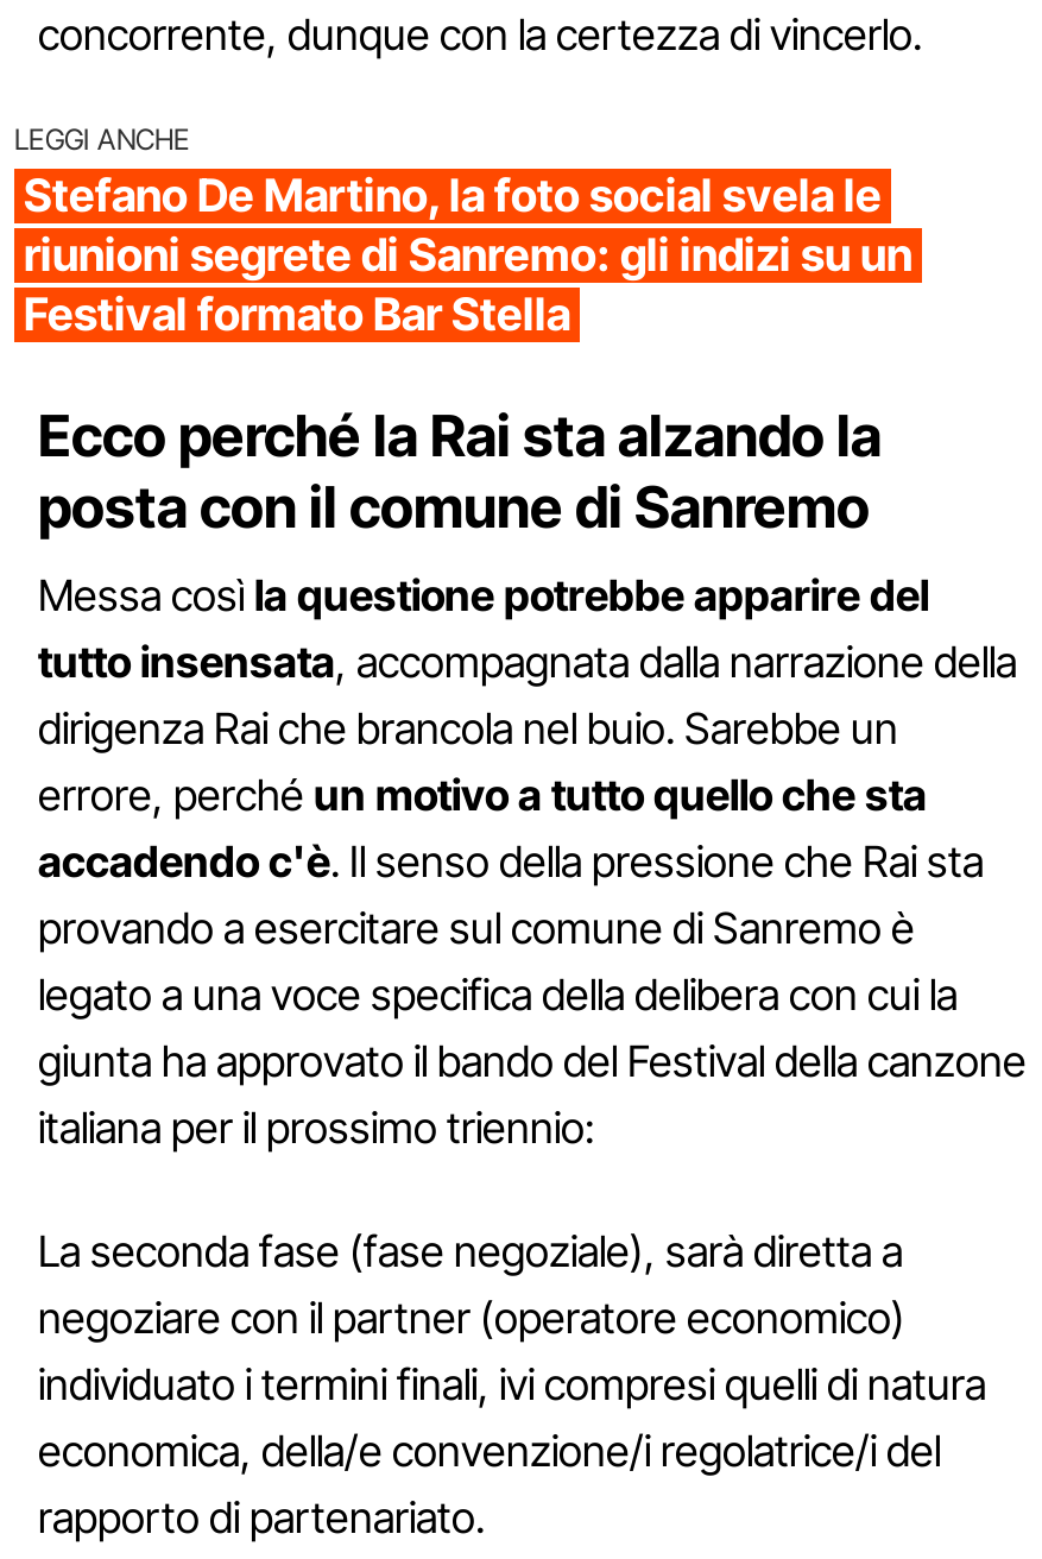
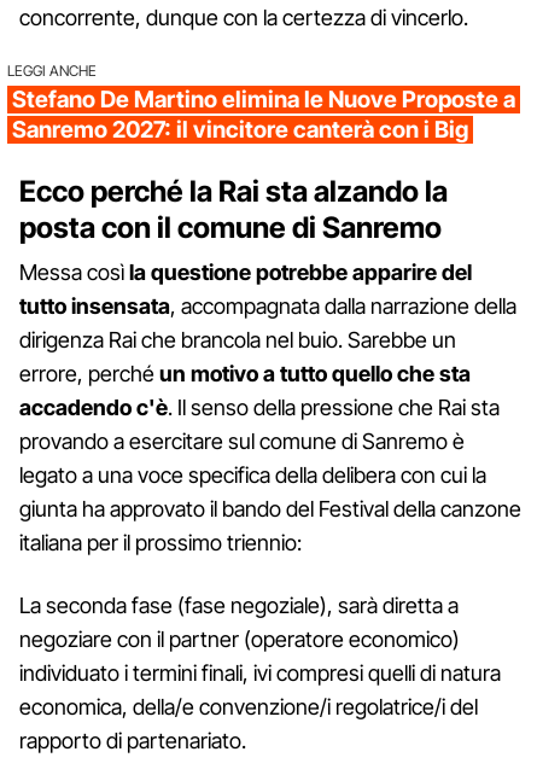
[24,168,912,342] Stefano De Martino, la foto social svela le | riunioni segrete di Sanremo: gli indizi su un | Festival formato Bar Stella -> [12,86,515,144] Stefano De Martino elimina le Nuove Proposte a | Sanremo 2027: il vincitore canterà con i Big

